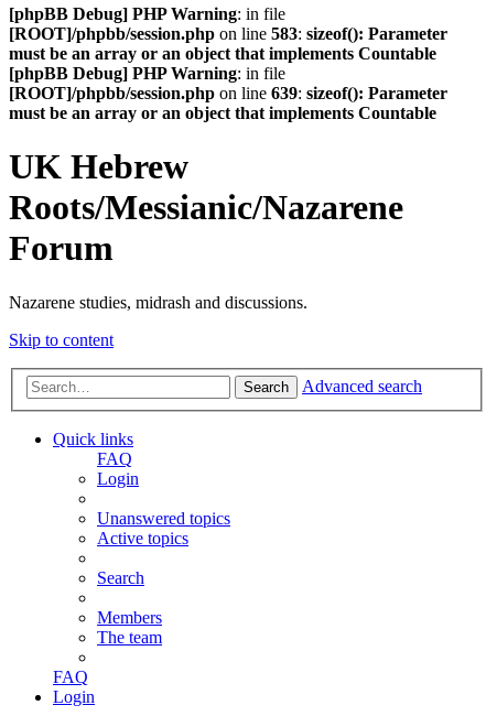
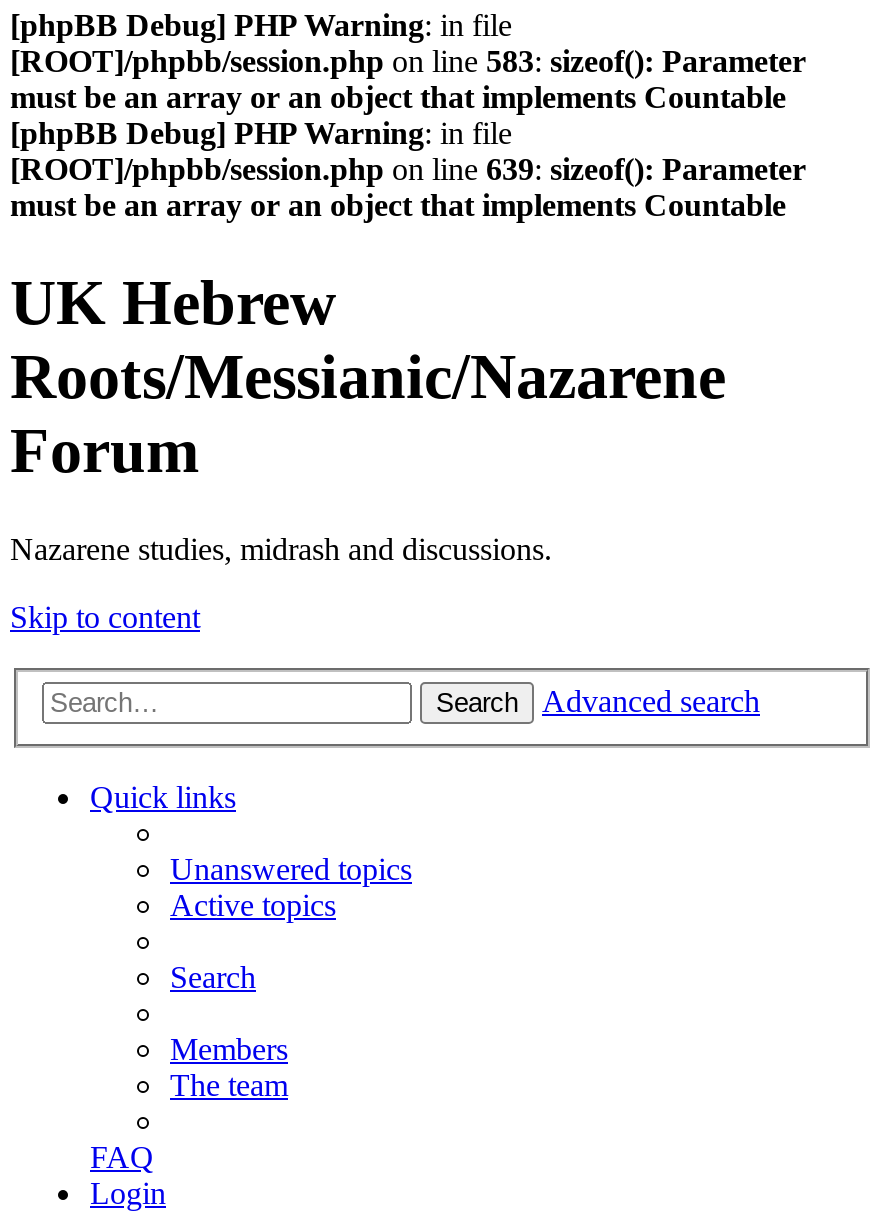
[97,450,139,489] FAQ | Login -> none

